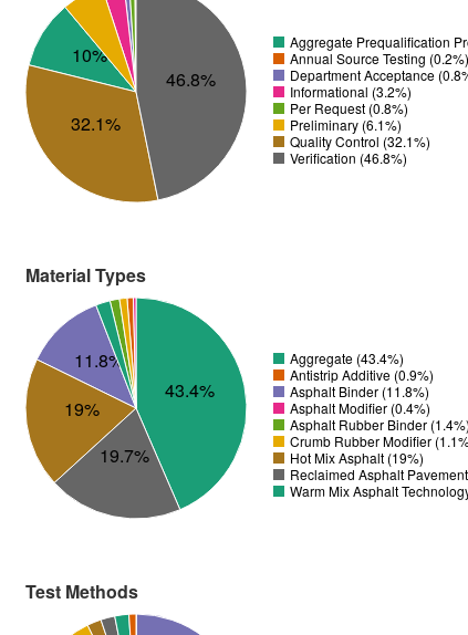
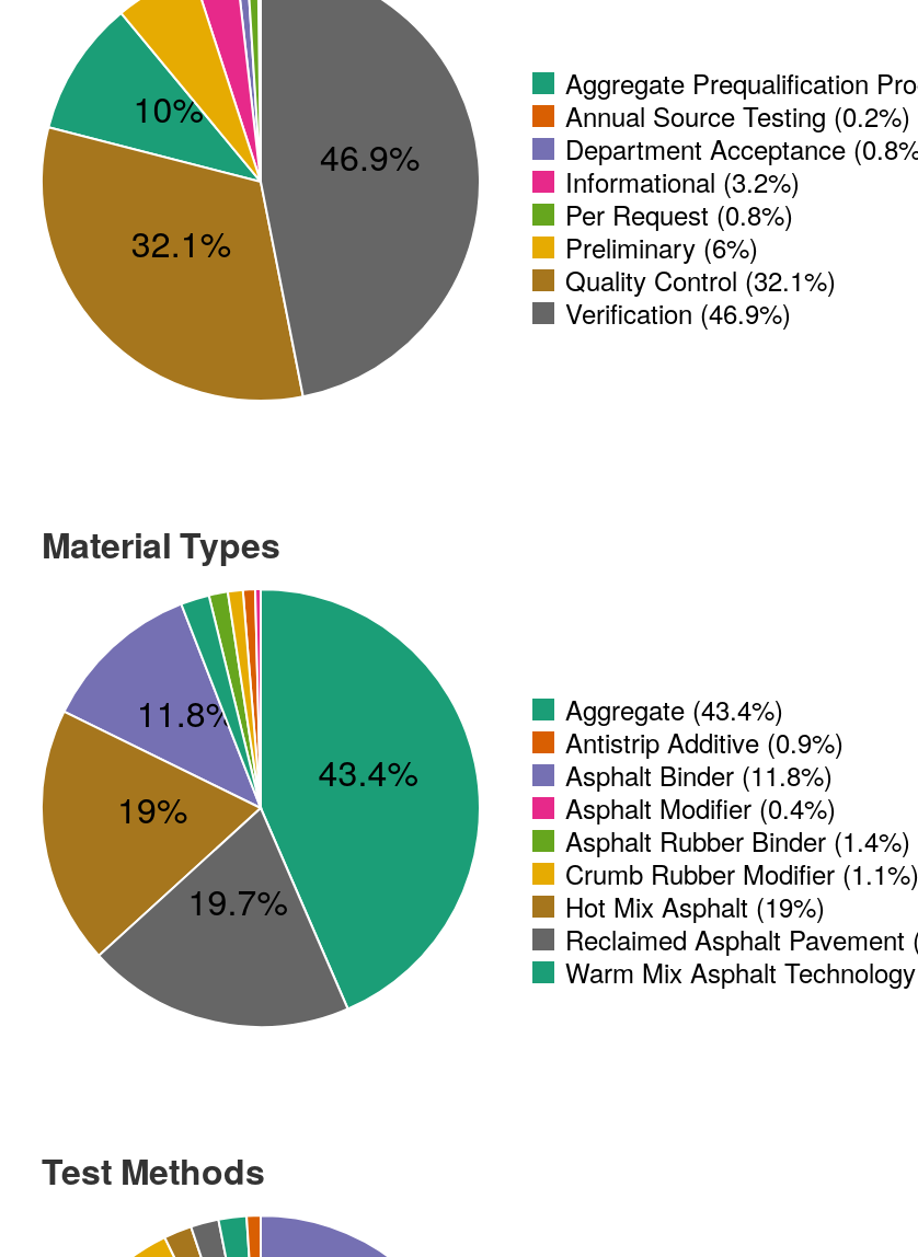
[166,66,216,92] 46.8% -> [320,131,420,181] 46.9%
[290,115,402,134] Preliminary (6.1%) -> [565,228,758,266] Preliminary (6%)
[290,148,407,167] Verification (46.8%) -> [565,293,791,332] Verification (46.9%)

